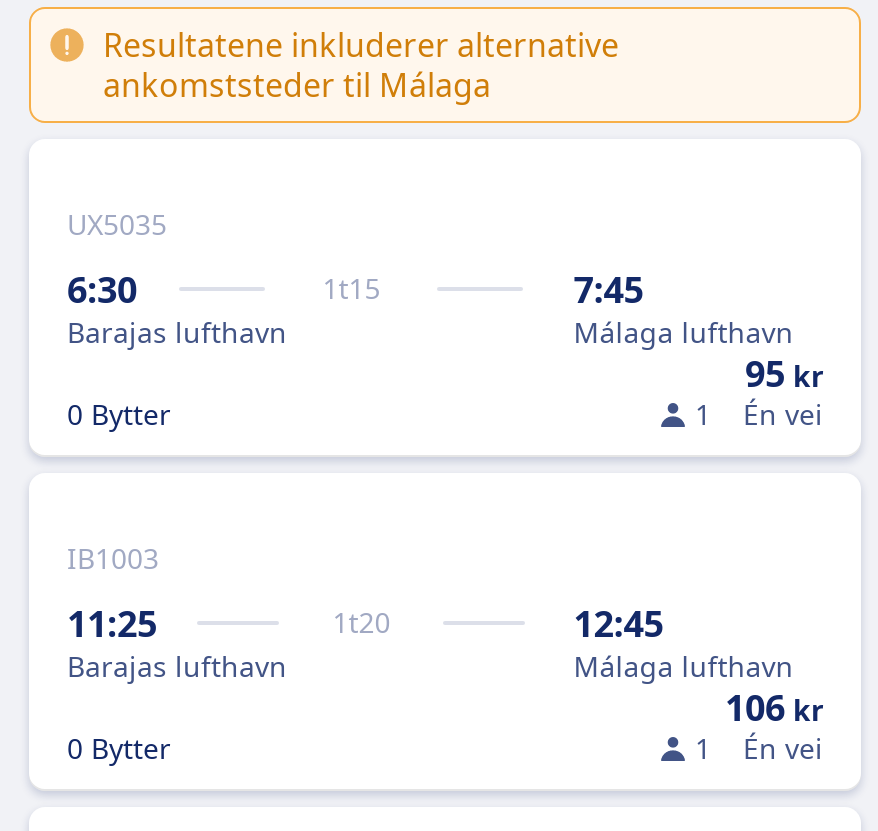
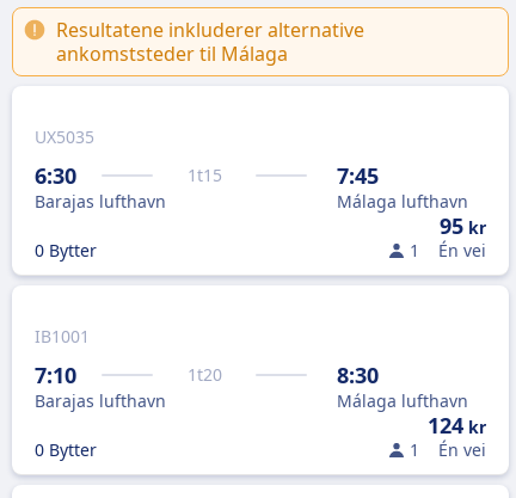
[67,539,159,577] IB1003 -> [35,325,90,348] IB1001
[67,599,157,647] 11:25 -> [35,361,76,389] 7:10
[574,599,664,647] 12:45 -> [337,361,379,389] 8:30
[725,683,823,731] 106 kr -> [428,411,486,439] 124 kr

